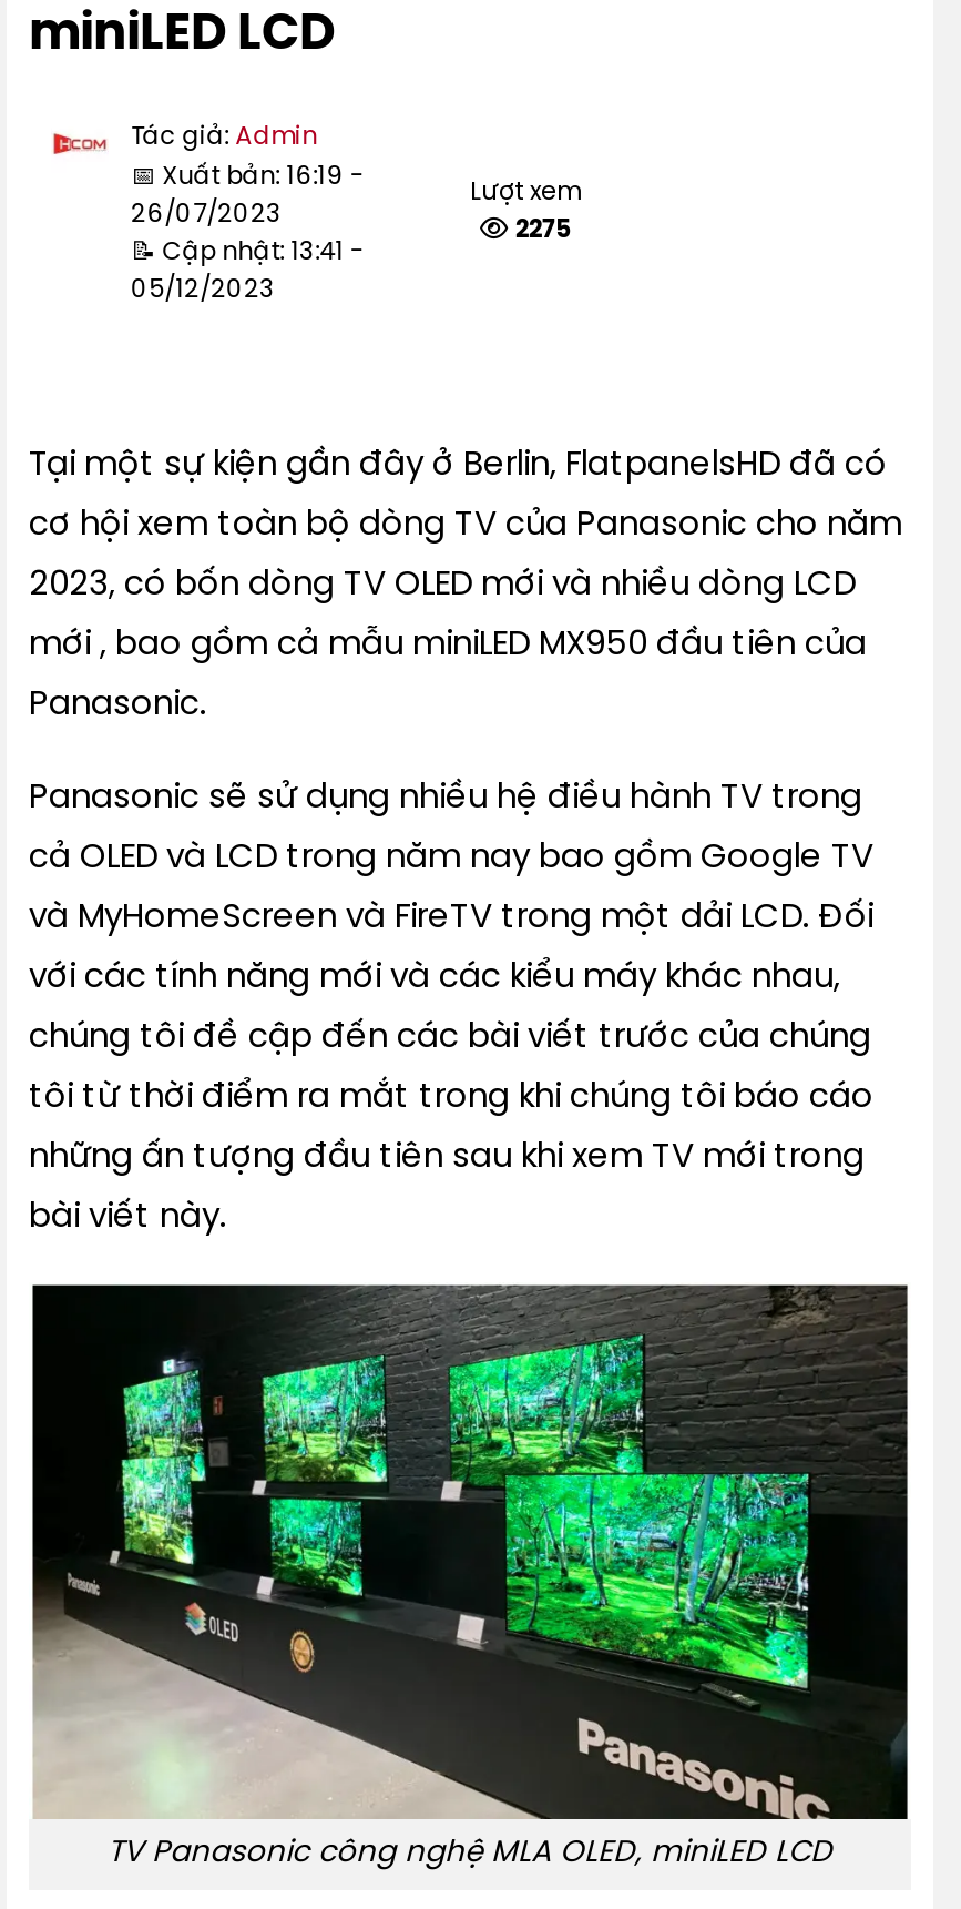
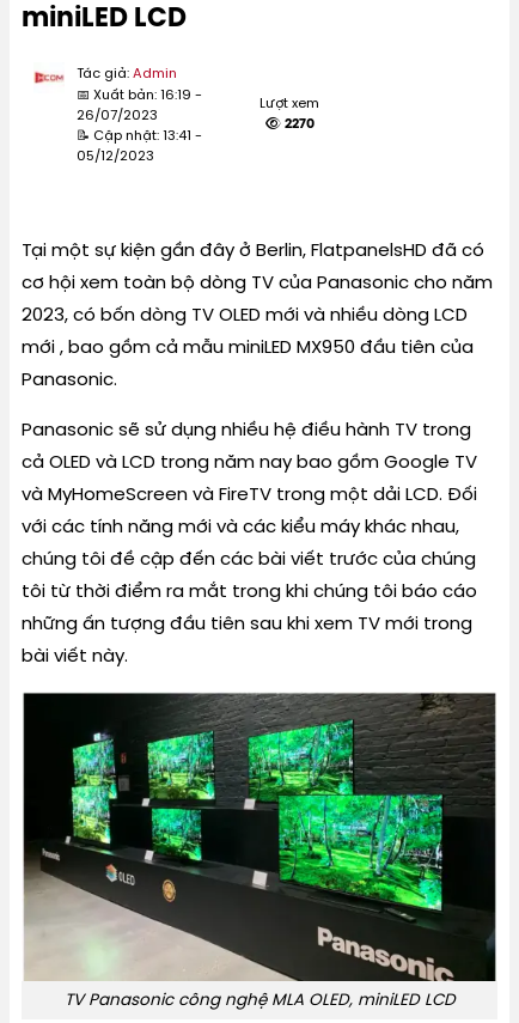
[515,218,571,244] 2275 -> [284,117,314,132] 2270

